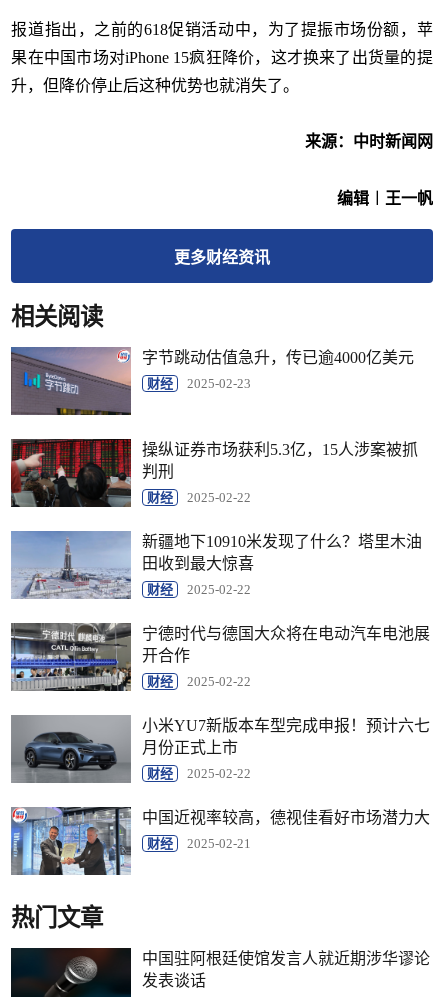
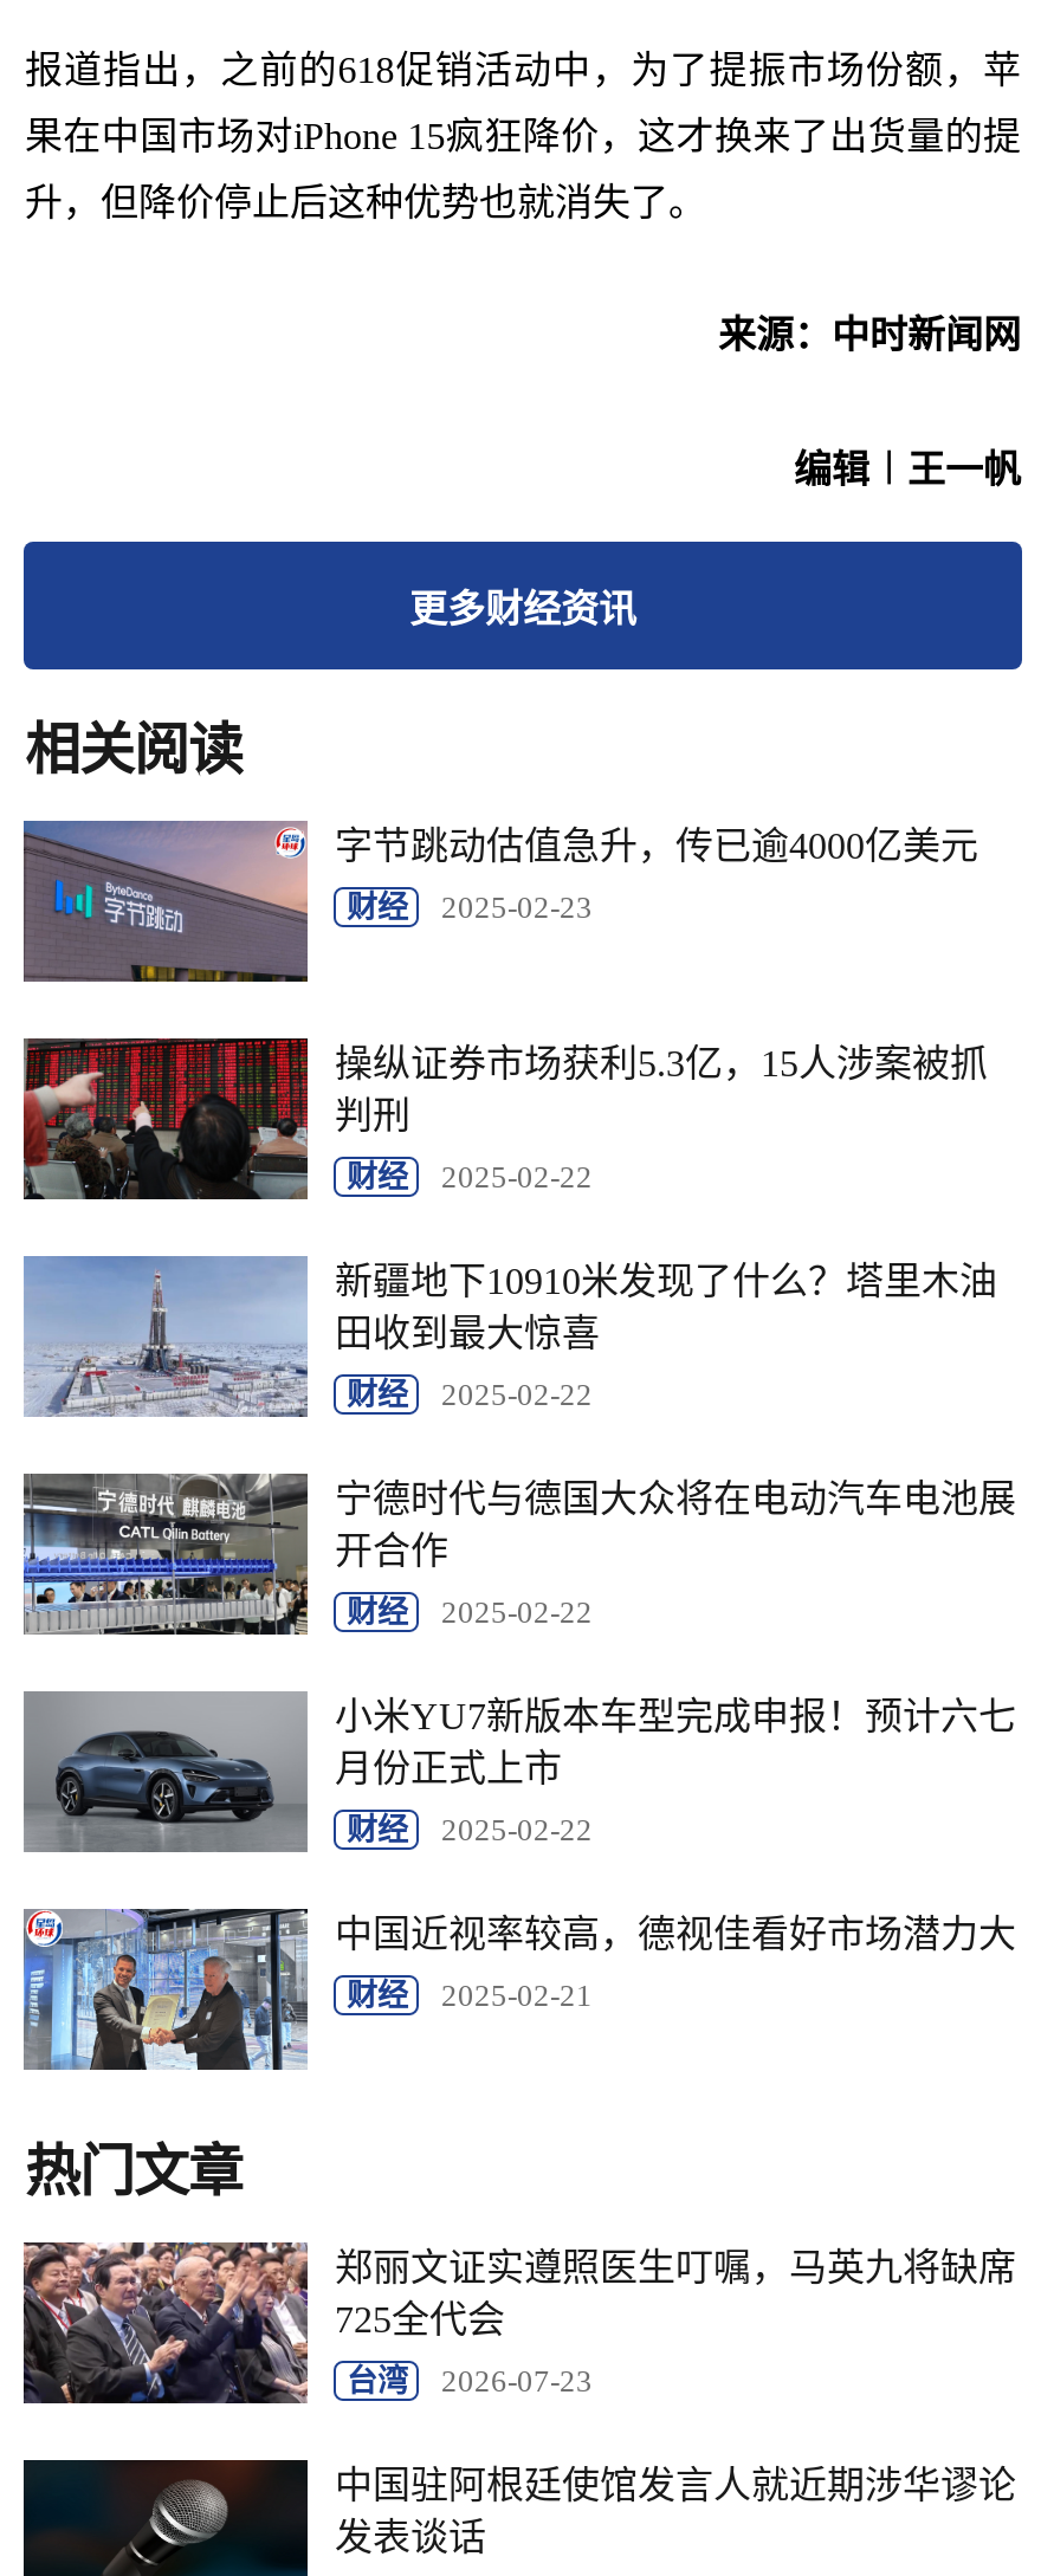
none -> [21,2240,1016,2422] [image] | 郑丽文证实遵照医生叮嘱，马英九将缺席 | 725全代会 | 台湾 | 2026-07-23

